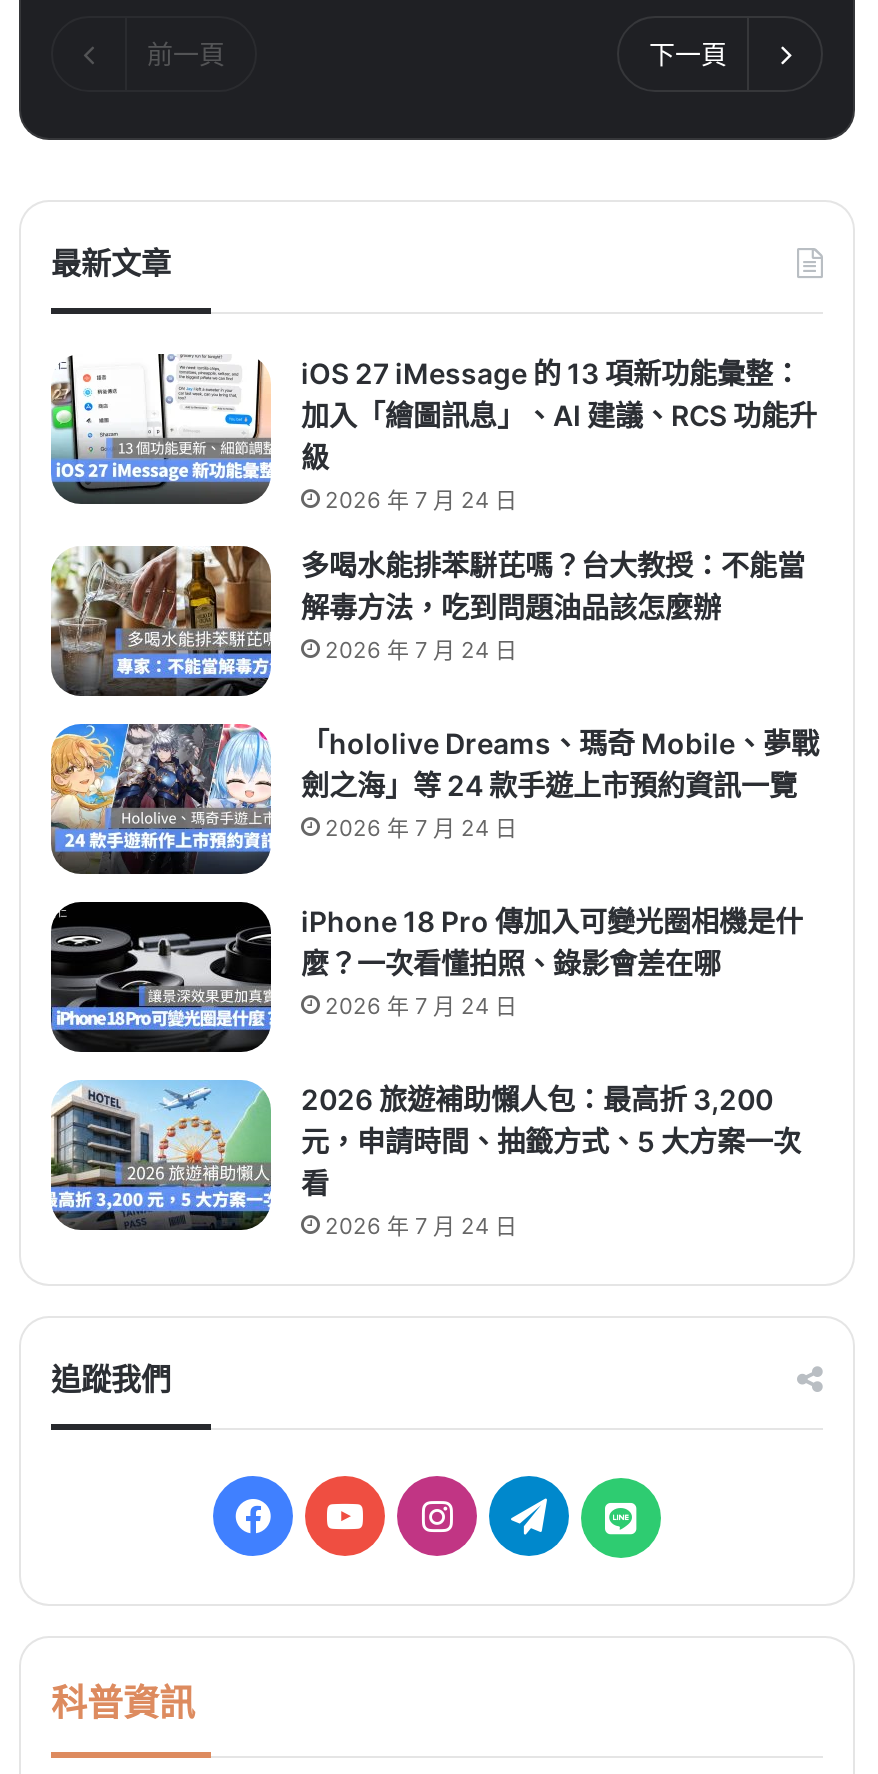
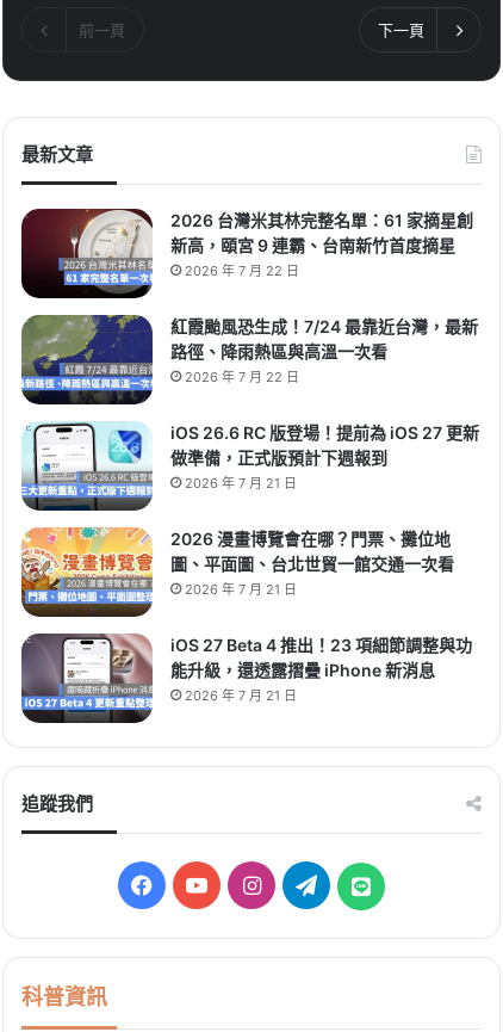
[49,354,817,514] [image] | iOS 27 iMessage 的 13 項新功能彙整： | 加入「繪圖訊息」、AI 建議、RCS 功能升 | 級 | 2026 年 7 月 24 日 -> [20,208,473,297] [image] | 2026 台灣米其林完整名單：61 家摘星創 | 新高，頤宮 9 連霸、台南新竹首度摘星 | 2026 年 7 月 22 日
[51,544,805,698] [image] | 多喝水能排苯駢芘嗎？台大教授：不能當 | 解毒方法，吃到問題油品該怎麼辦 | 2026 年 7 月 24 日 -> [21,314,478,406] [image] | 紅霞颱風恐生成！7/24 最靠近台灣，最新 | 路徑、降雨熱區與高溫一次看 | 2026 年 7 月 22 日
[49,722,819,876] [image] | 「hololive Dreams、瑪奇 Mobile、夢戰 | 劍之海」等 24 款手遊上市預約資訊一覽 | 2026 年 7 月 24 日 -> [21,421,479,512] [image] | iOS 26.6 RC 版登場！提前為 iOS 27 更新 | 做準備，正式版預計下週報到 | 2026 年 7 月 21 日
[49,900,803,1054] [image] | iPhone 18 Pro 傳加入可變光圈相機是什 | 麼？一次看懂拍照、錄影會差在哪 | 2026 年 7 月 24 日 -> [20,526,454,618] [image] | 2026 漫畫博覽會在哪？門票、攤位地 | 圖、平面圖、台北世貿一館交通一次看 | 2026 年 7 月 21 日
[51,1078,801,1240] [image] | 2026 旅遊補助懶人包：最高折 3,200 | 元，申請時間、抽籤方式、5 大方案一次 | 看 | 2026 年 7 月 24 日 -> [20,632,472,724] [image] | iOS 27 Beta 4 推出！23 項細節調整與功 | 能升級，還透露摺疊 iPhone 新消息 | 2026 年 7 月 21 日

